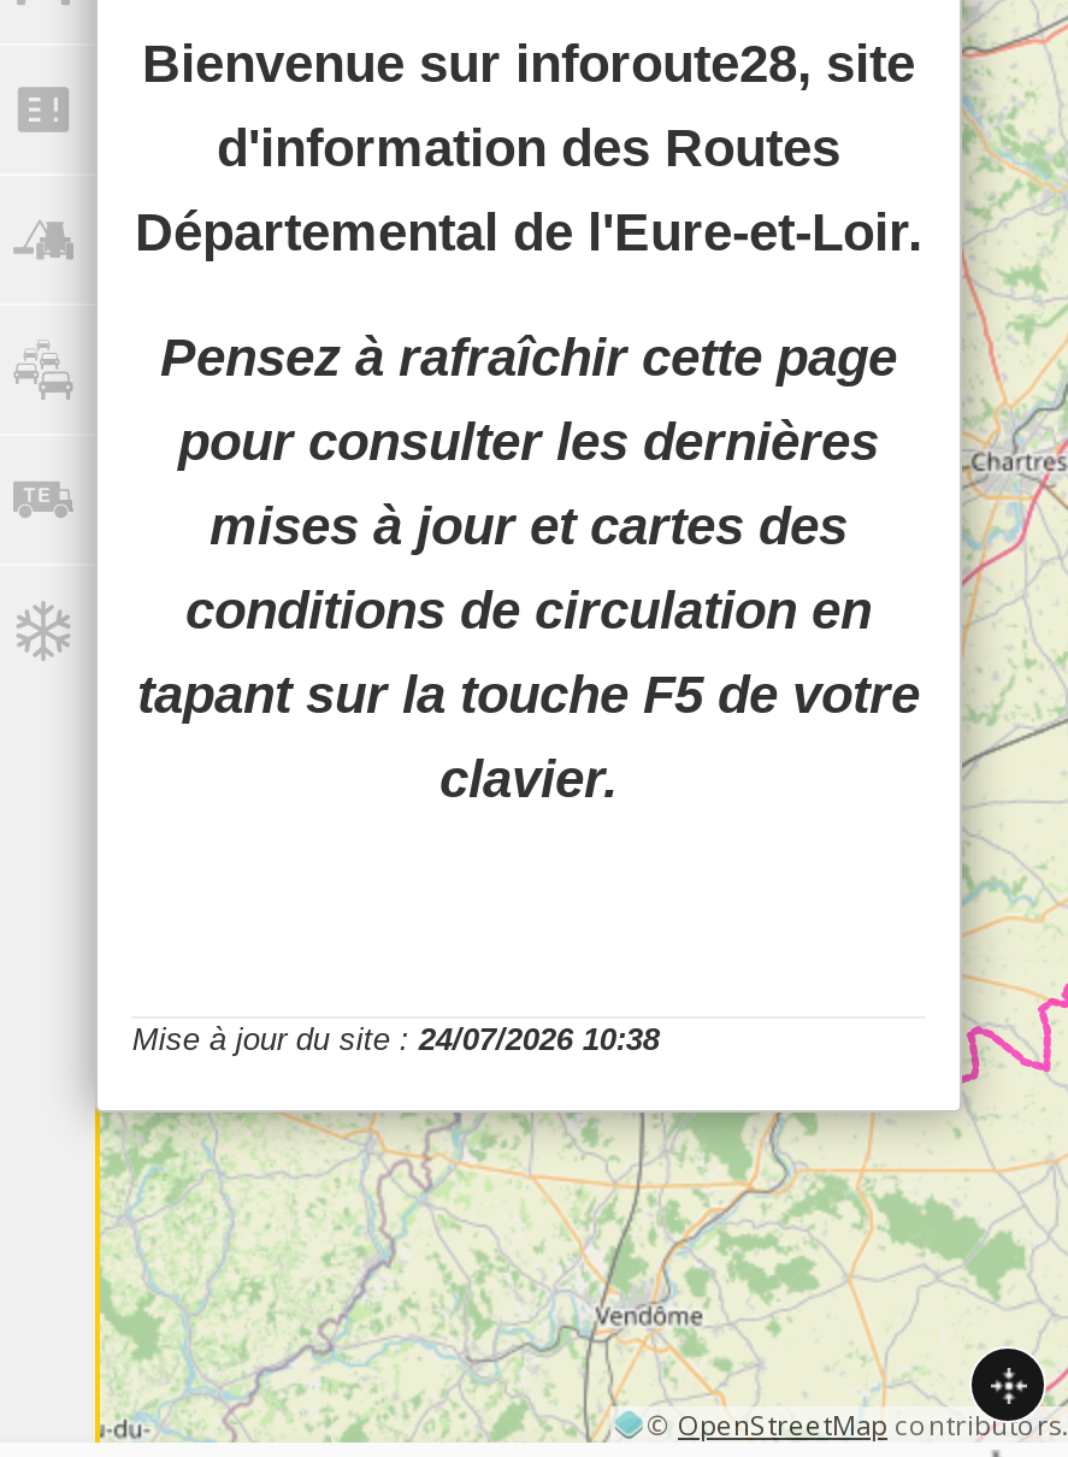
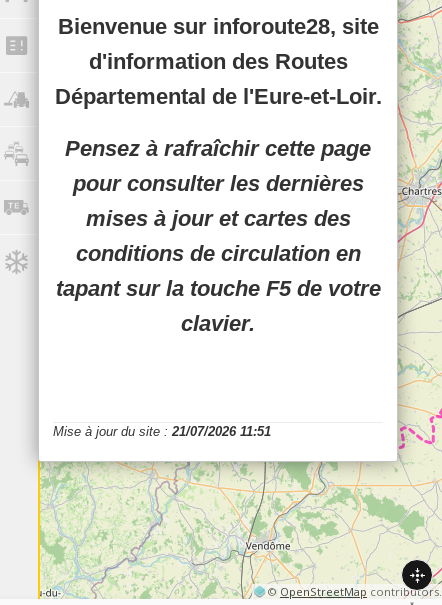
[132,1021,659,1057] Mise à jour du site : 24/07/2026 10:38 -> [53,424,271,439] Mise à jour du site : 21/07/2026 11:51

